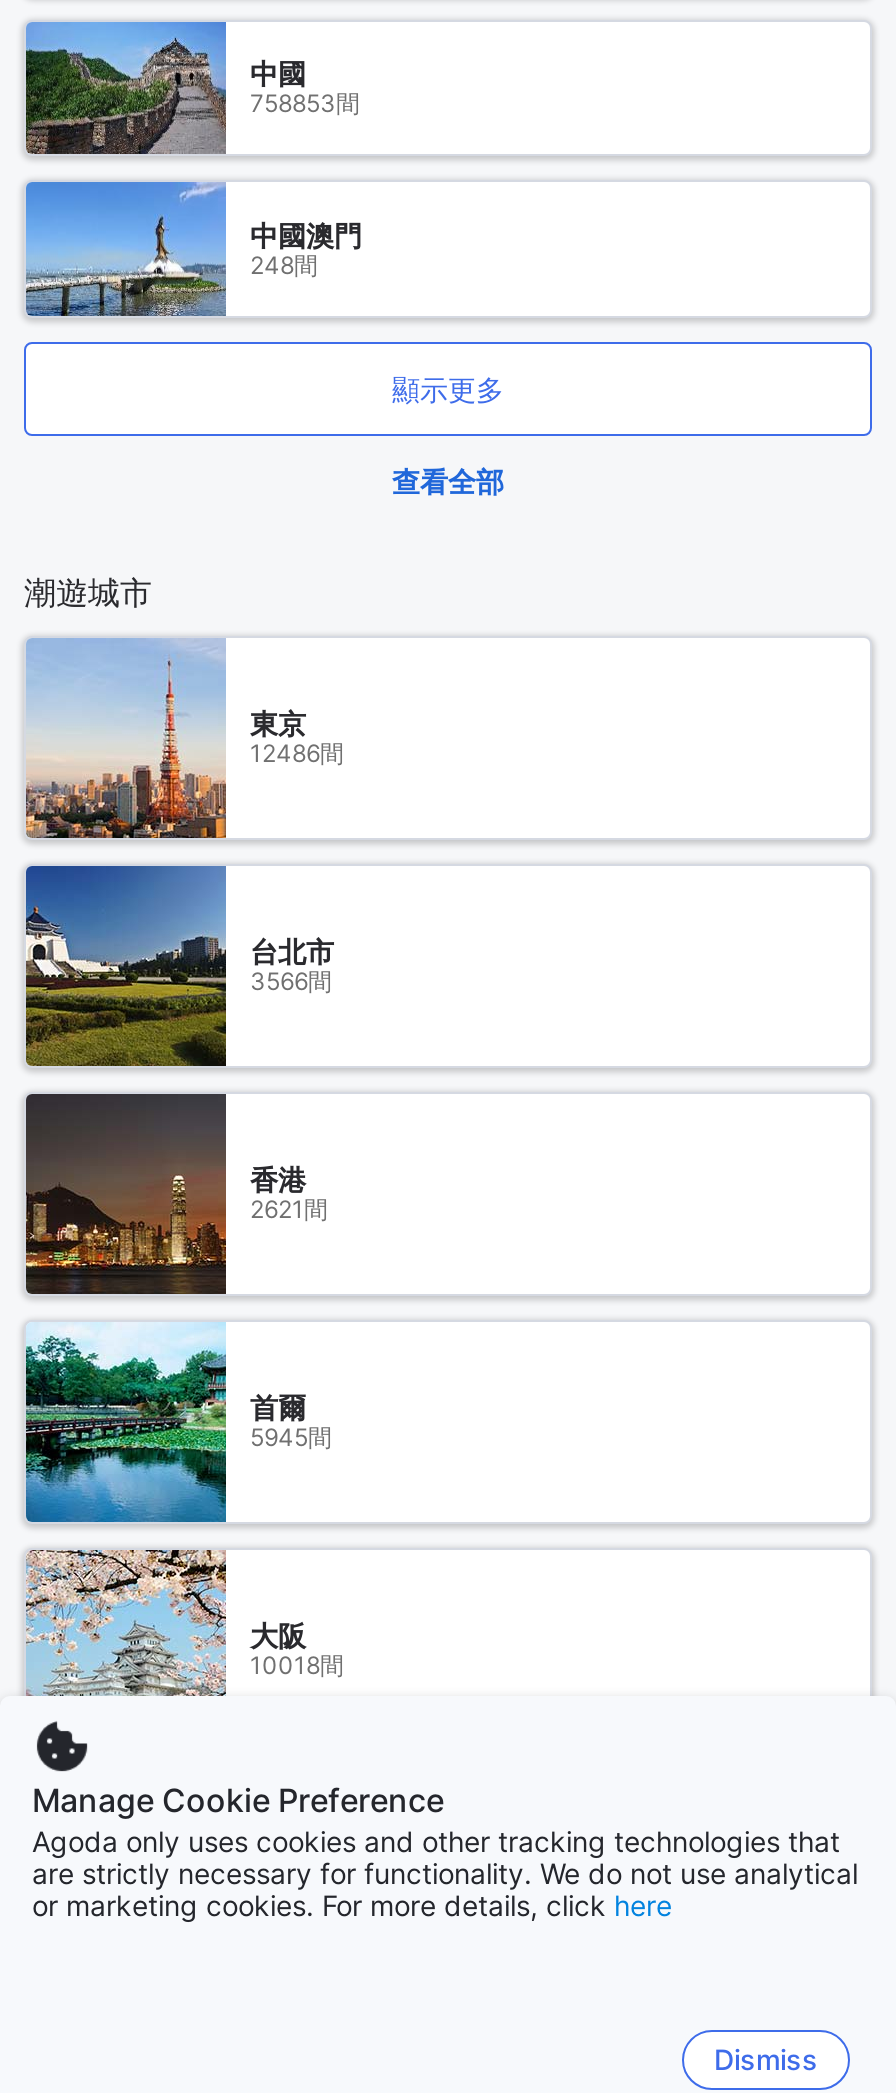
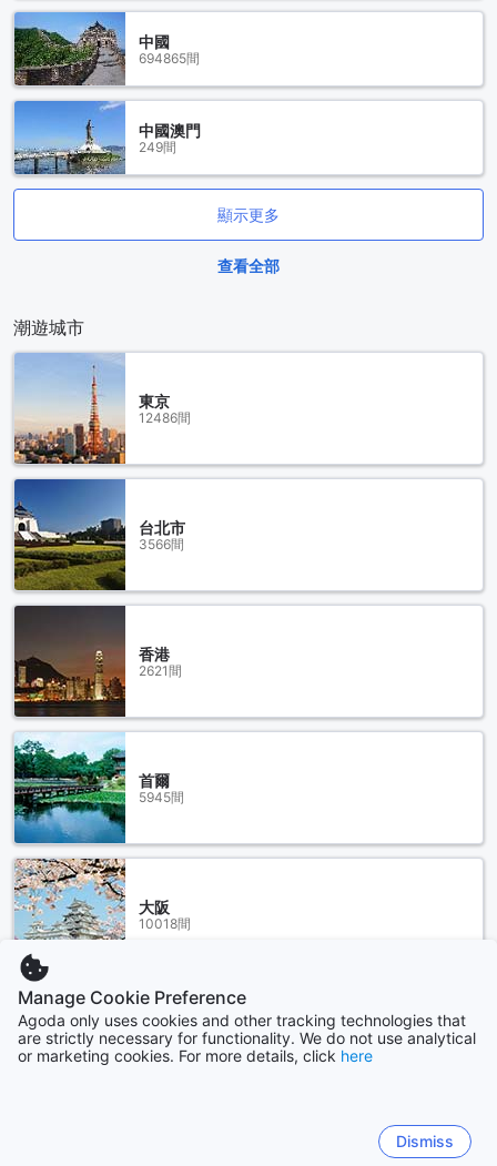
[250,89,360,119] 758853間 -> [139,49,200,66] 694865間
[250,250,318,280] 248間 -> [139,138,176,155] 249間

